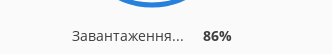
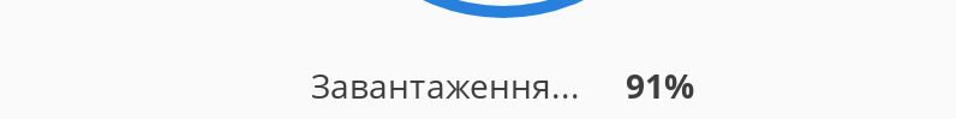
[72,25,232,44] Завантаження... 86% -> [311,61,695,107] Завантаження... 91%

